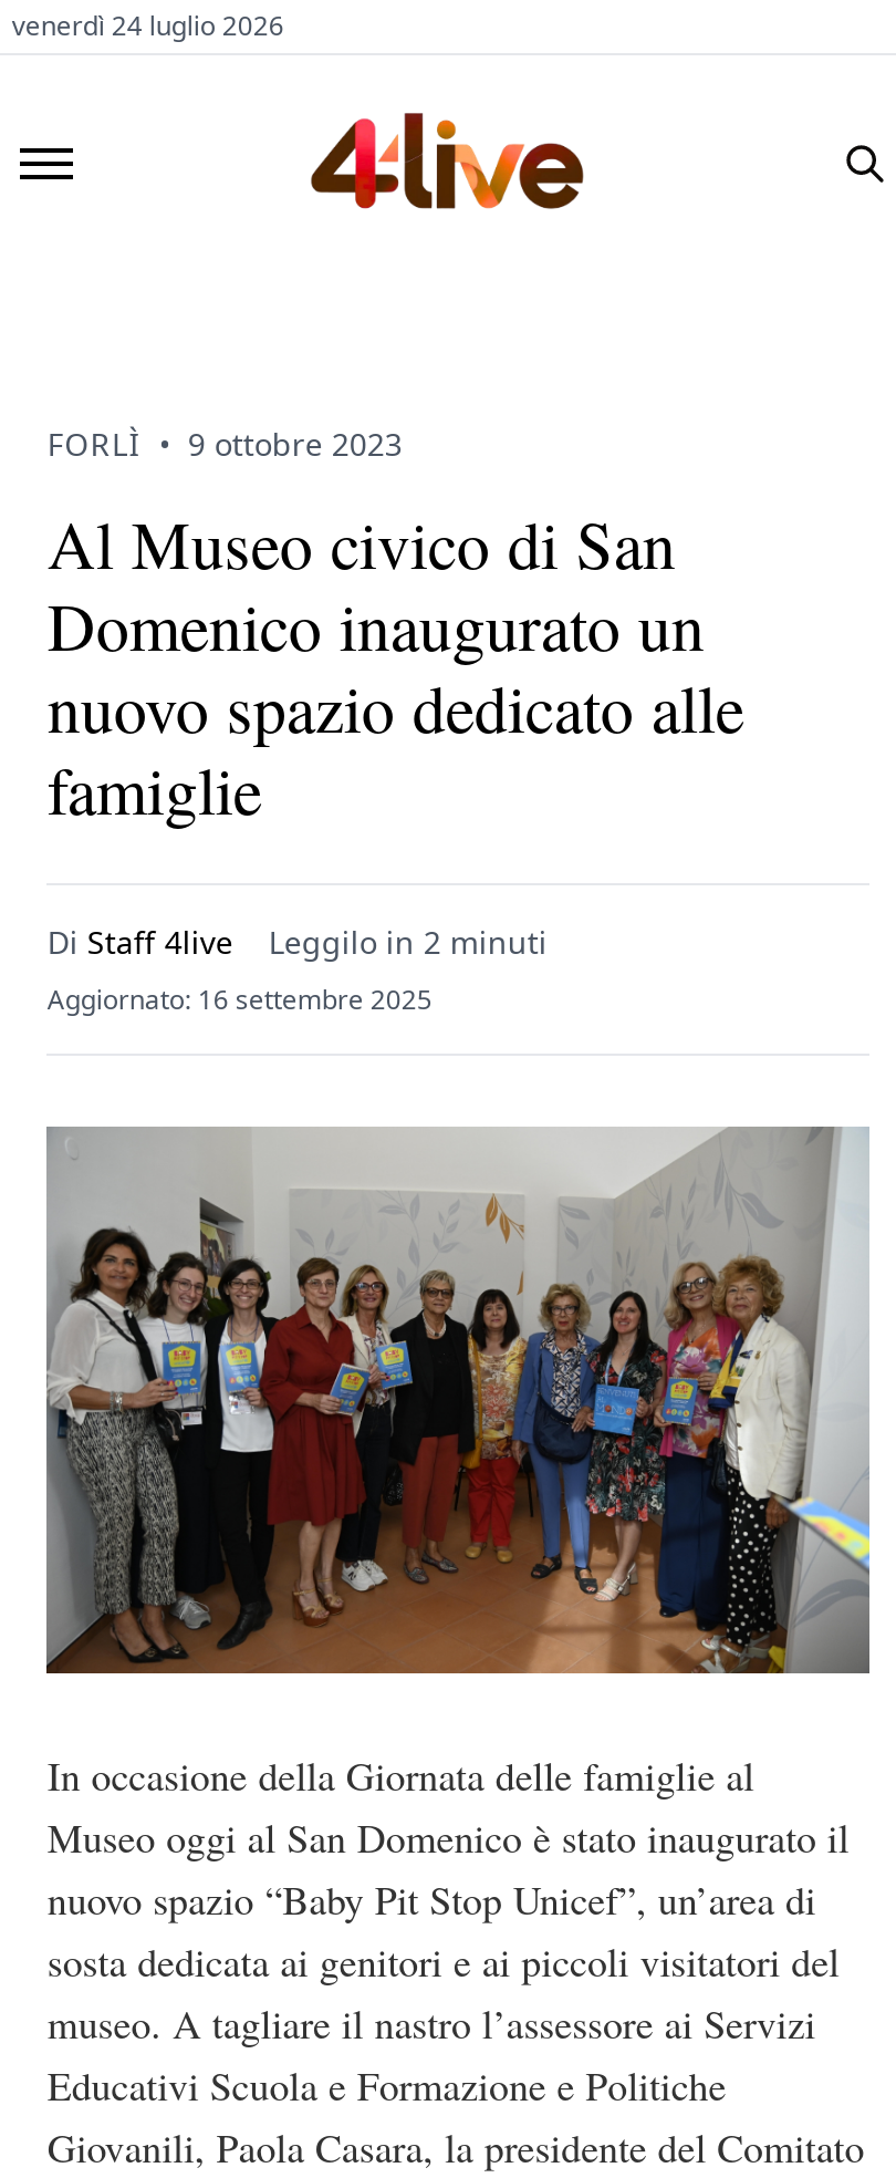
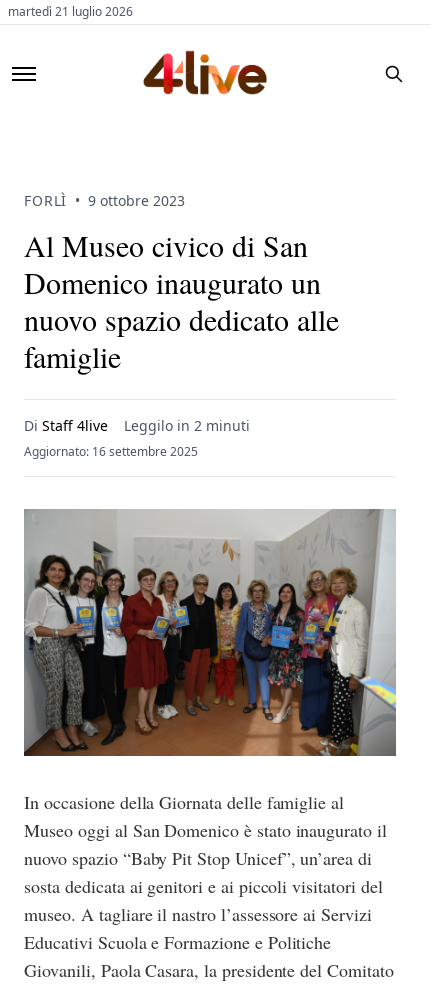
[12,7,284,44] venerdì 24 luglio 2026 -> [8,3,133,20] martedì 21 luglio 2026

